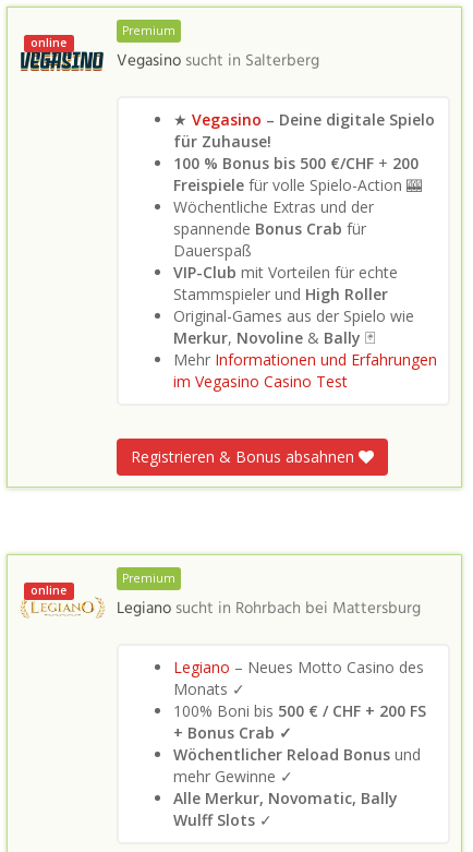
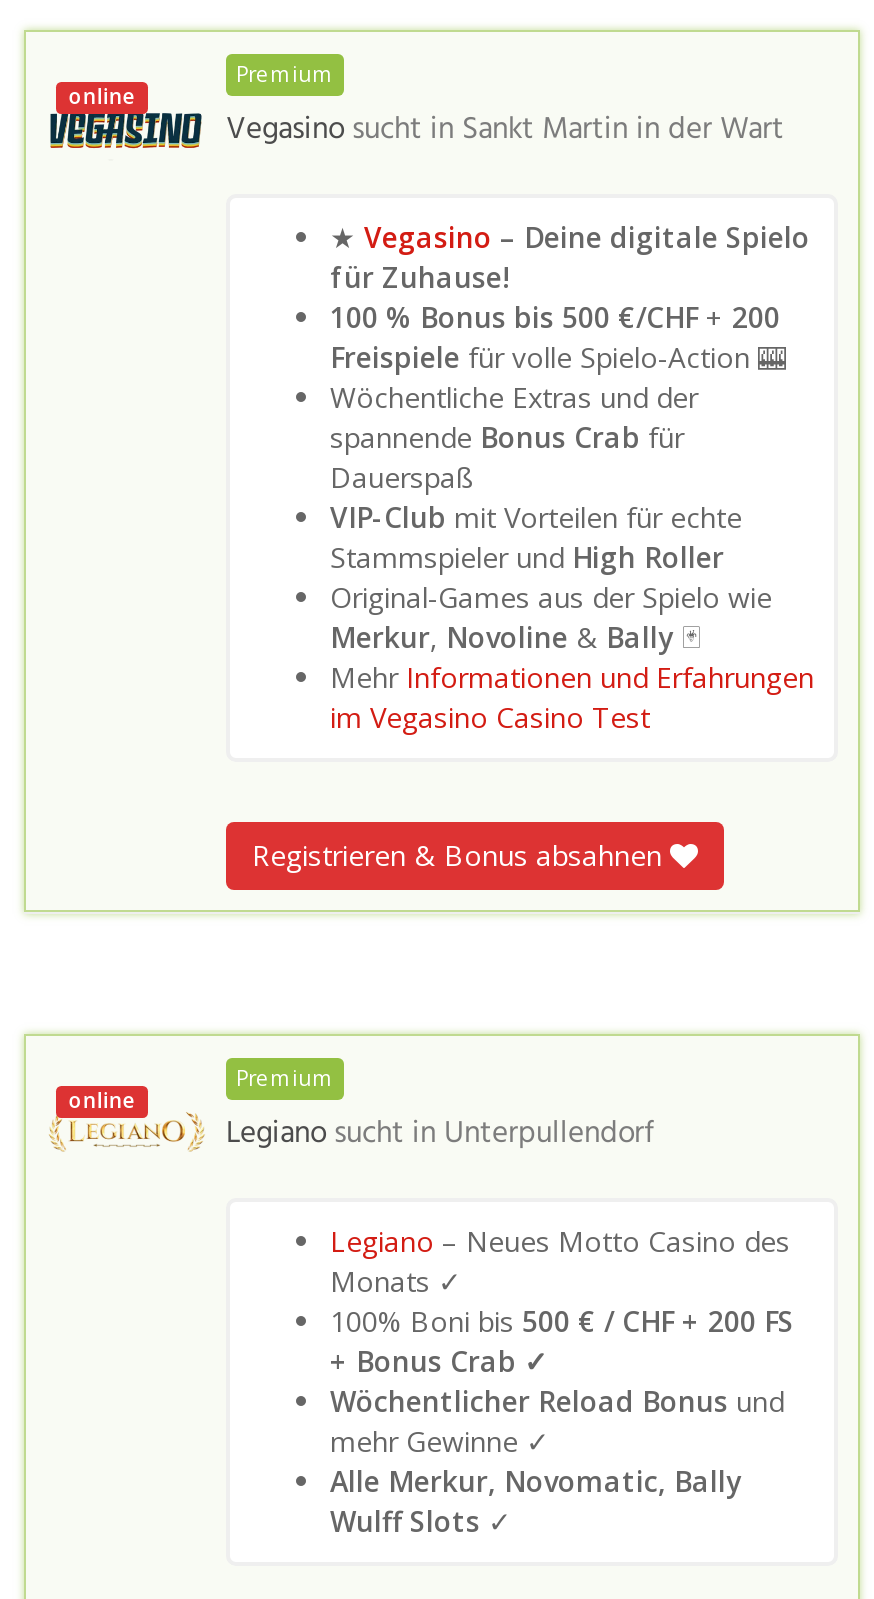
[117,48,319,75] Vegasino sucht in Salterberg -> [226,107,784,155] Vegasino sucht in Sankt Martin in der Wart
[117,596,421,622] Legiano sucht in Rohrbach bei Mattersburg -> [226,1111,654,1159] Legiano sucht in Unterpullendorf

